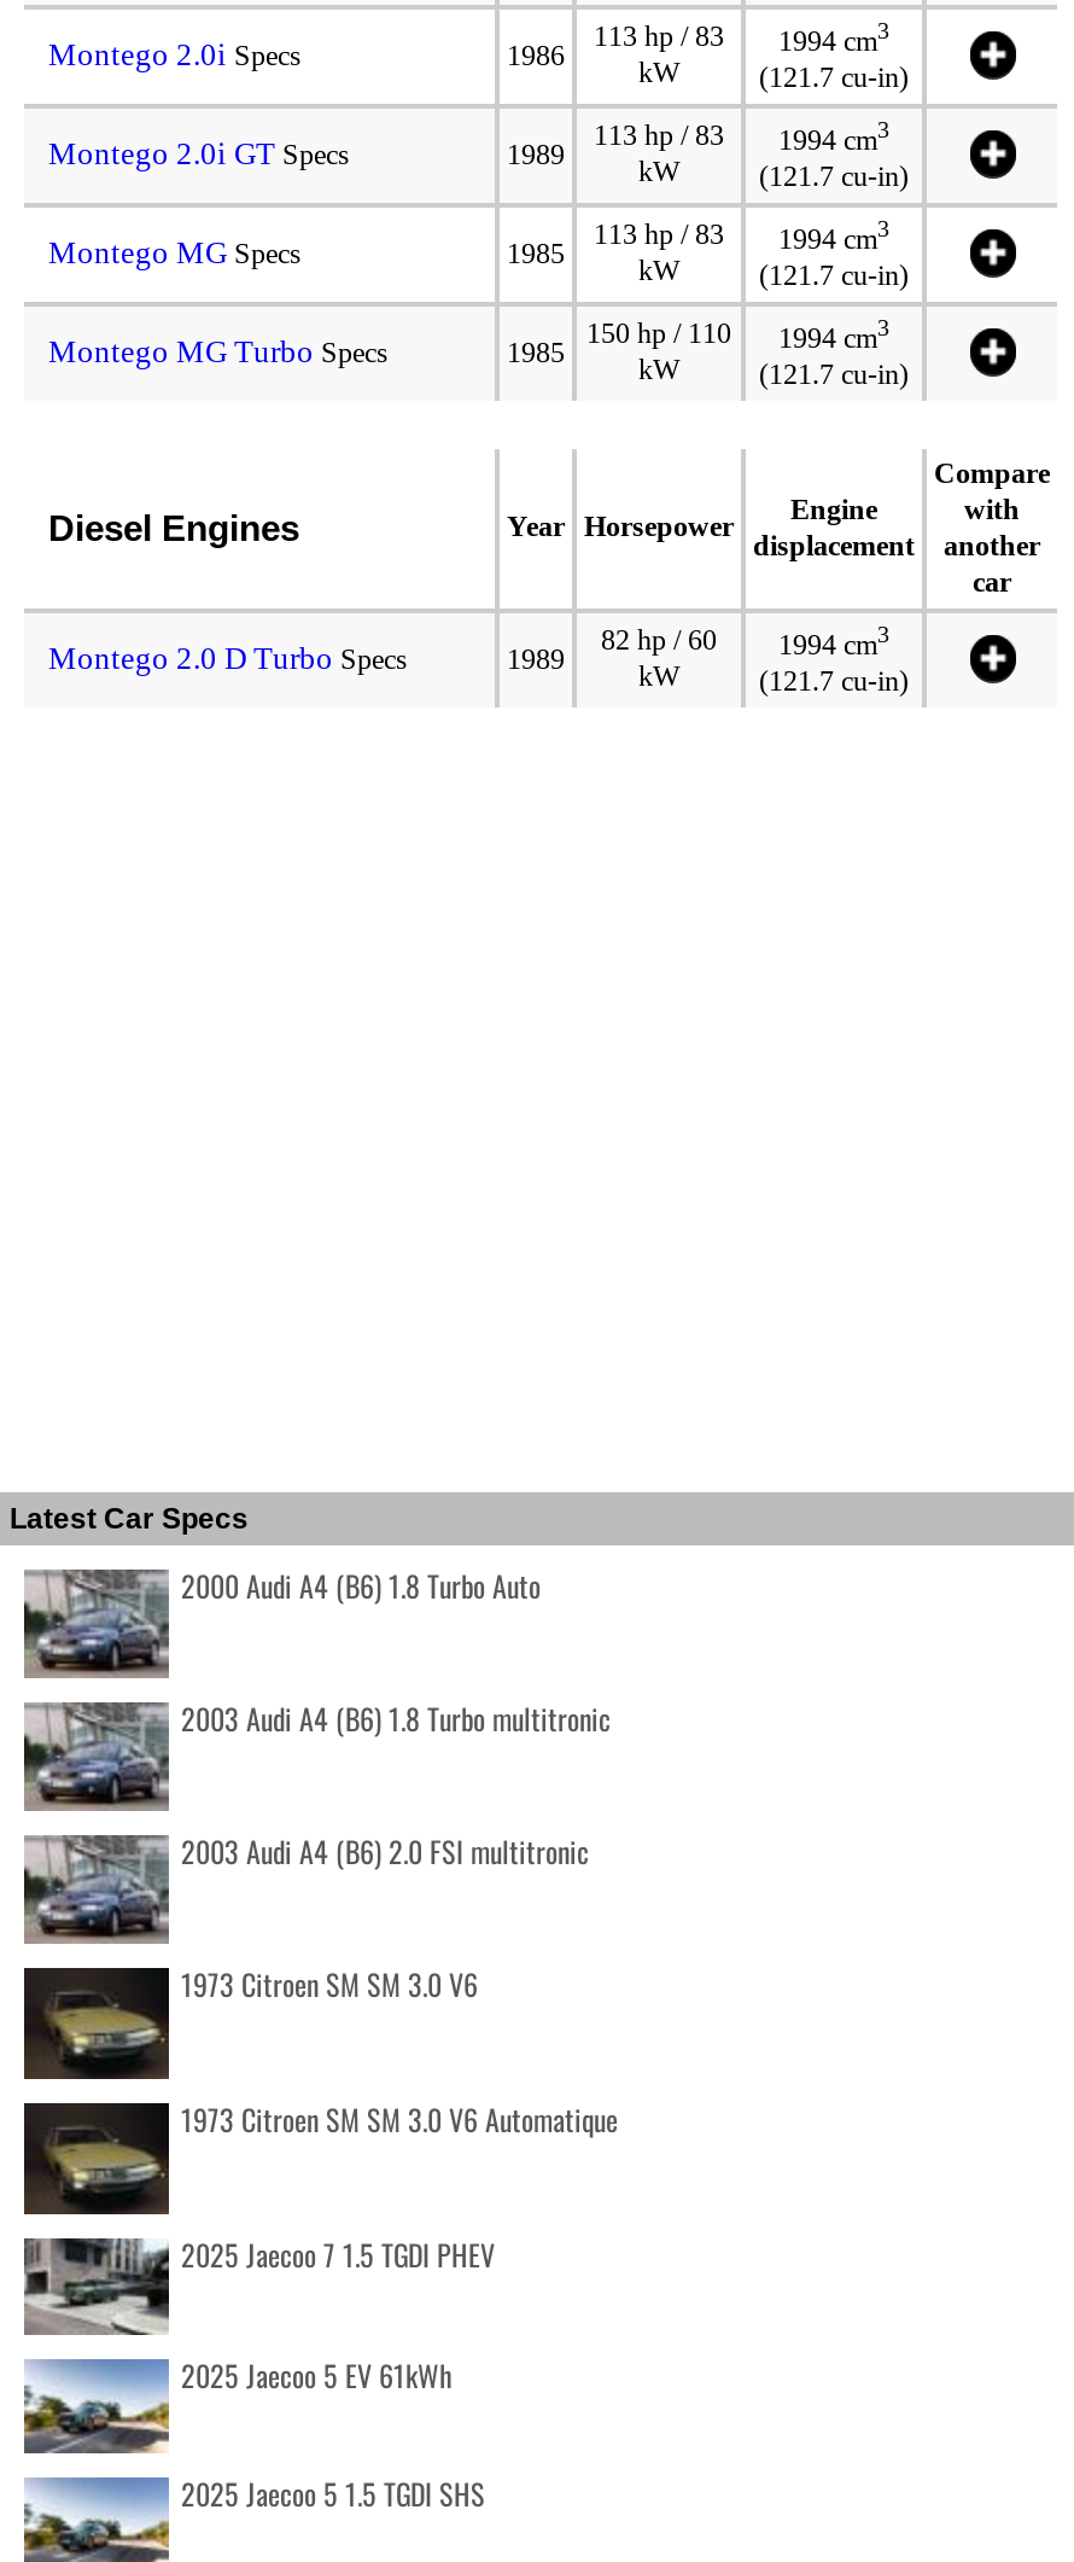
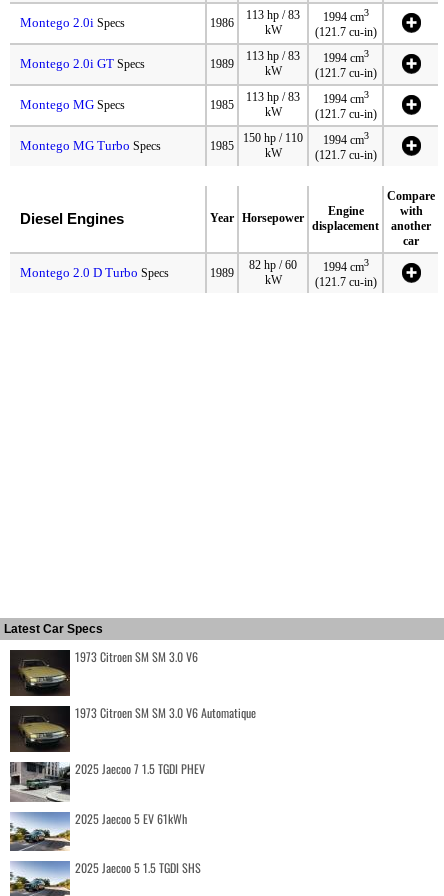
[24,1564,611,1870] [image] | 2000 Audi A4 (B6) 1.8 Turbo Auto | 2003 Audi A4 (B6) 1.8 Turbo multitronic | 2003 Audi A4 (B6) 2.0 FSI multitronic -> none
[24,1700,169,1813] [image] -> none
[24,1833,169,1941] [image] -> none

